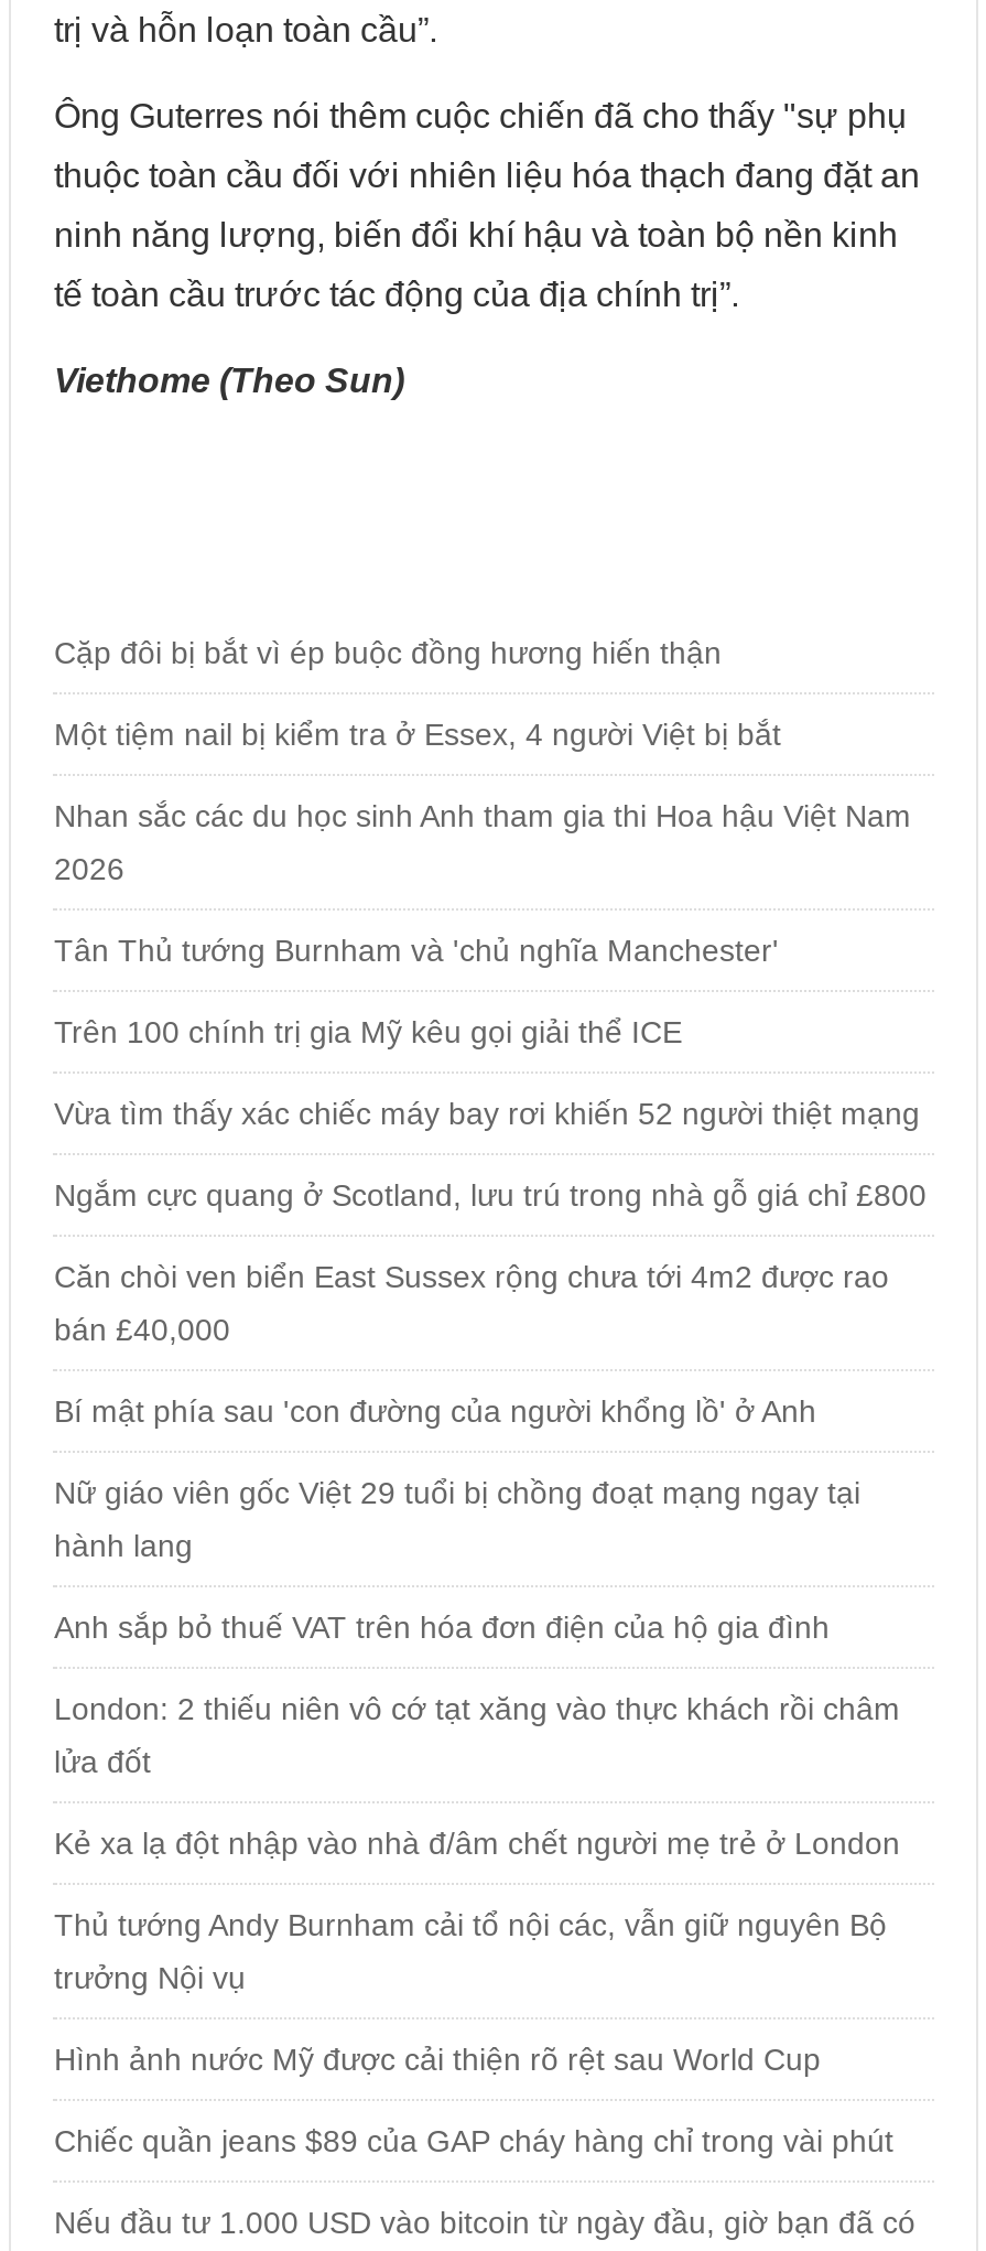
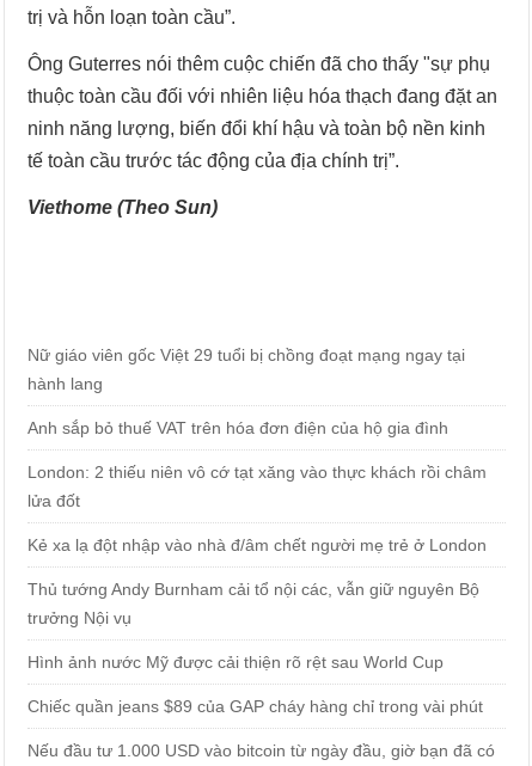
[54,634,927,1428] Cặp đôi bị bắt vì ép buộc đồng hương hiến thận | Một tiệm nail bị kiểm tra ở Essex, 4 người Việt bị bắt | Nhan sắc các du học sinh Anh tham gia thi Hoa hậu Việt Nam | 2026 | Tân Thủ tướng Burnham và 'chủ nghĩa Manchester' | Trên 100 chính trị gia Mỹ kêu gọi giải thể ICE | Vừa tìm thấy xác chiếc máy bay rơi khiến 52 người thiệt mạng | Ngắm cực quang ở Scotland, lưu trú trong nhà gỗ giá chỉ £800 | Căn chòi ven biển East Sussex rộng chưa tới 4m2 được rao | bán £40,000 | Bí mật phía sau 'con đường của người khổng lồ' ở Anh -> none

